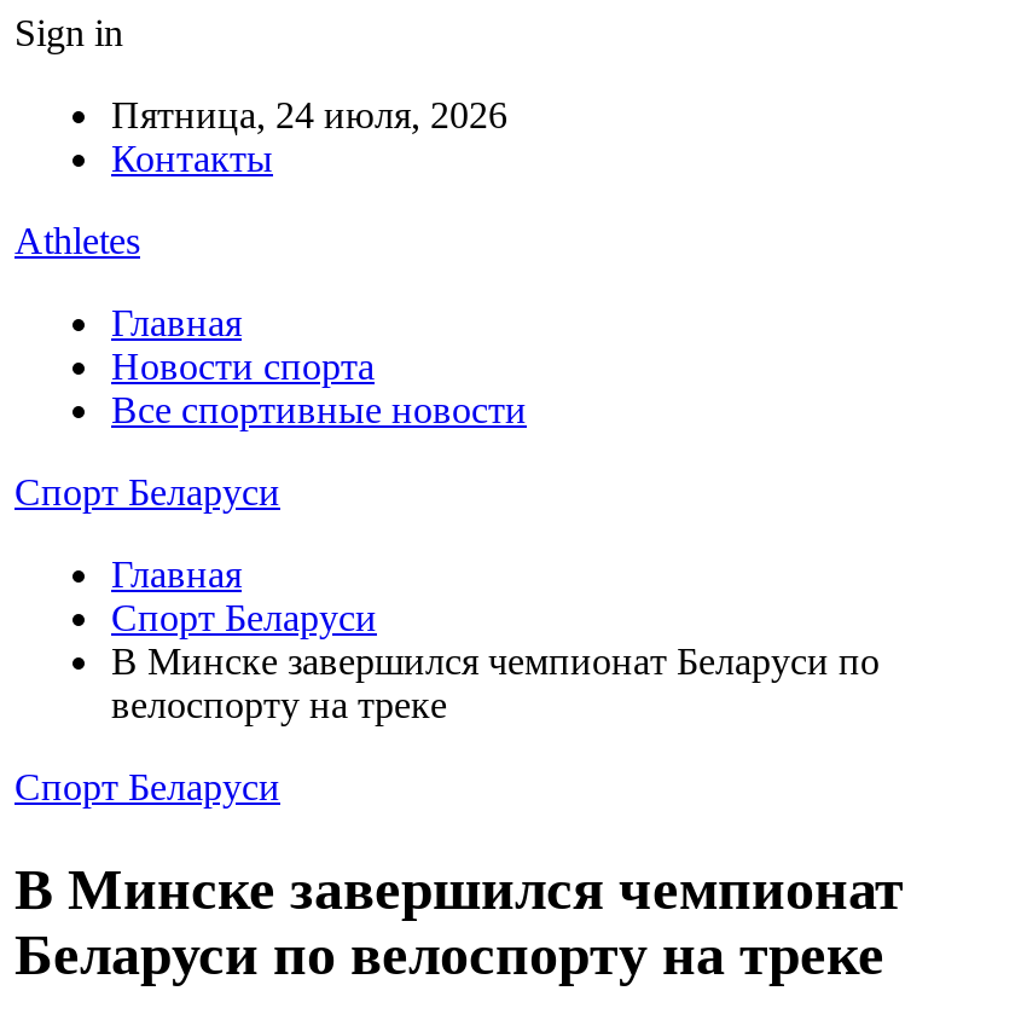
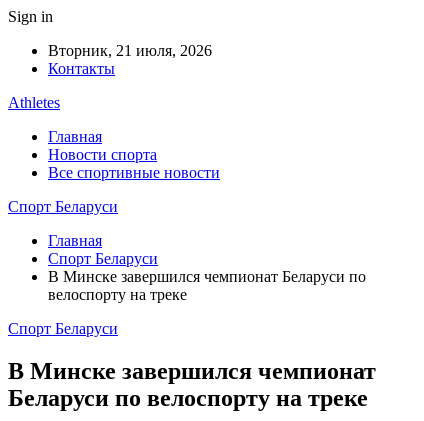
[111,94,507,135] Пятница, 24 июля, 2026 -> [48,42,212,59] Вторник, 21 июля, 2026

